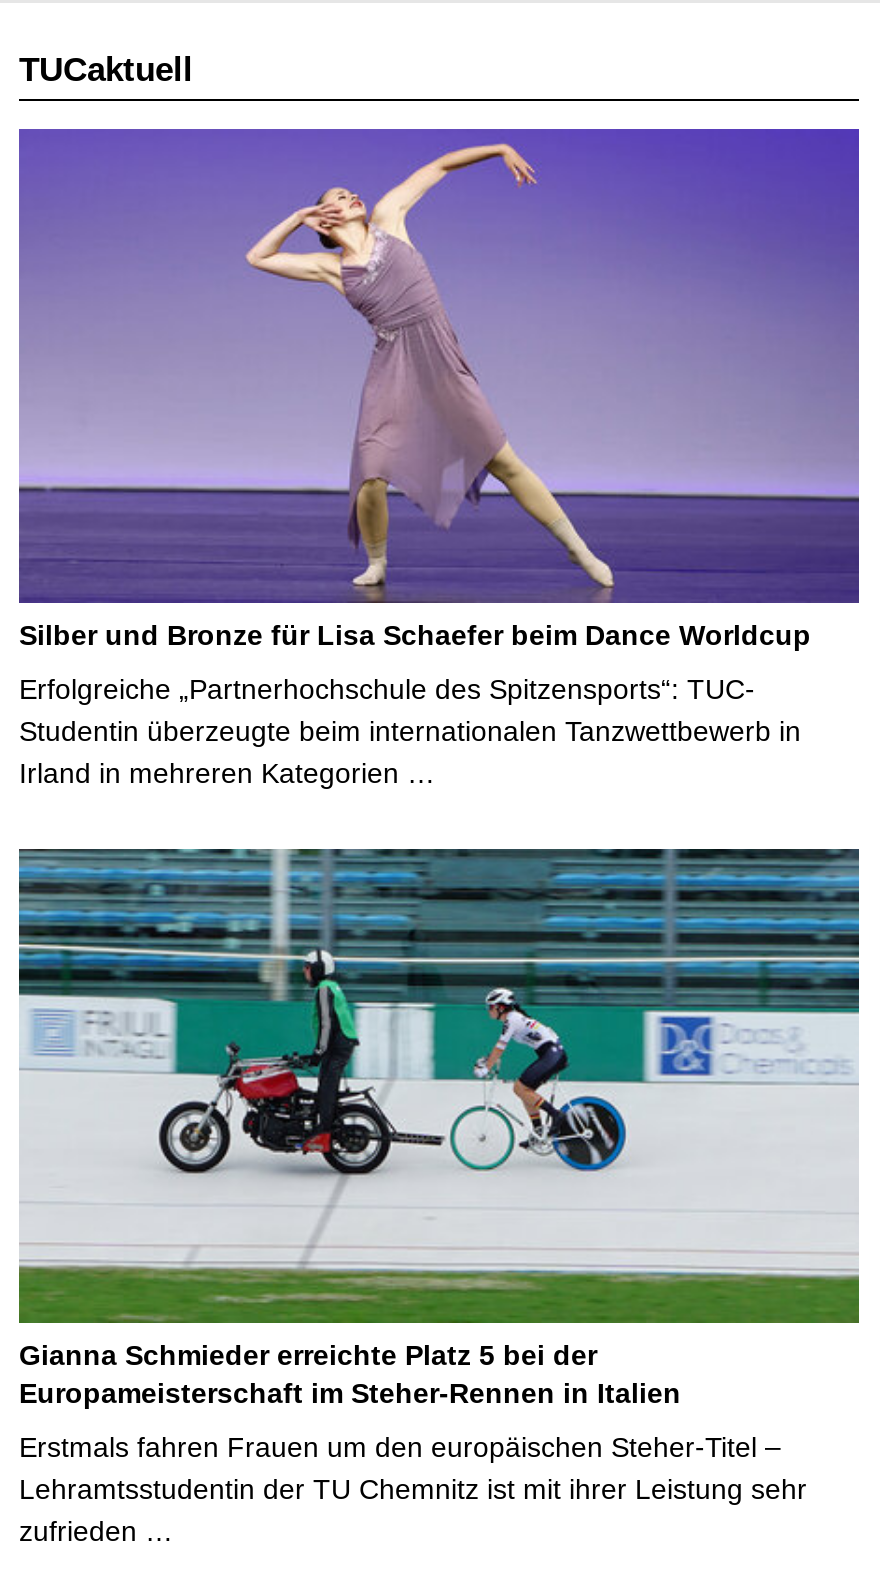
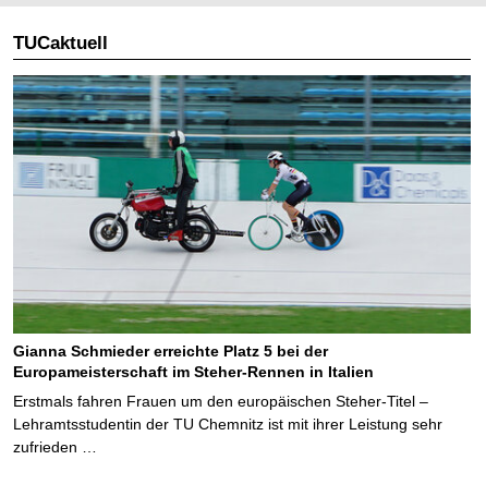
[17,127,861,788] [image] | Silber und Bronze für Lisa Schaefer beim Dance Worldcup | Erfolgreiche „Partnerhochschule des Spitzensports“: TUC- | Studentin überzeugte beim internationalen Tanzwettbewerb in | Irland in mehreren Kategorien … -> none

